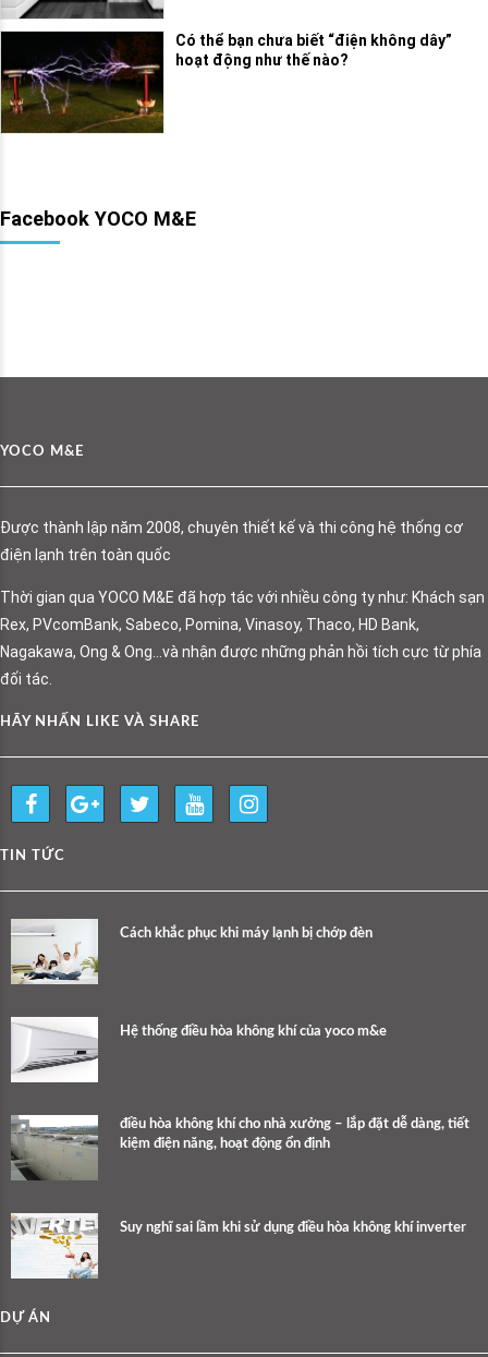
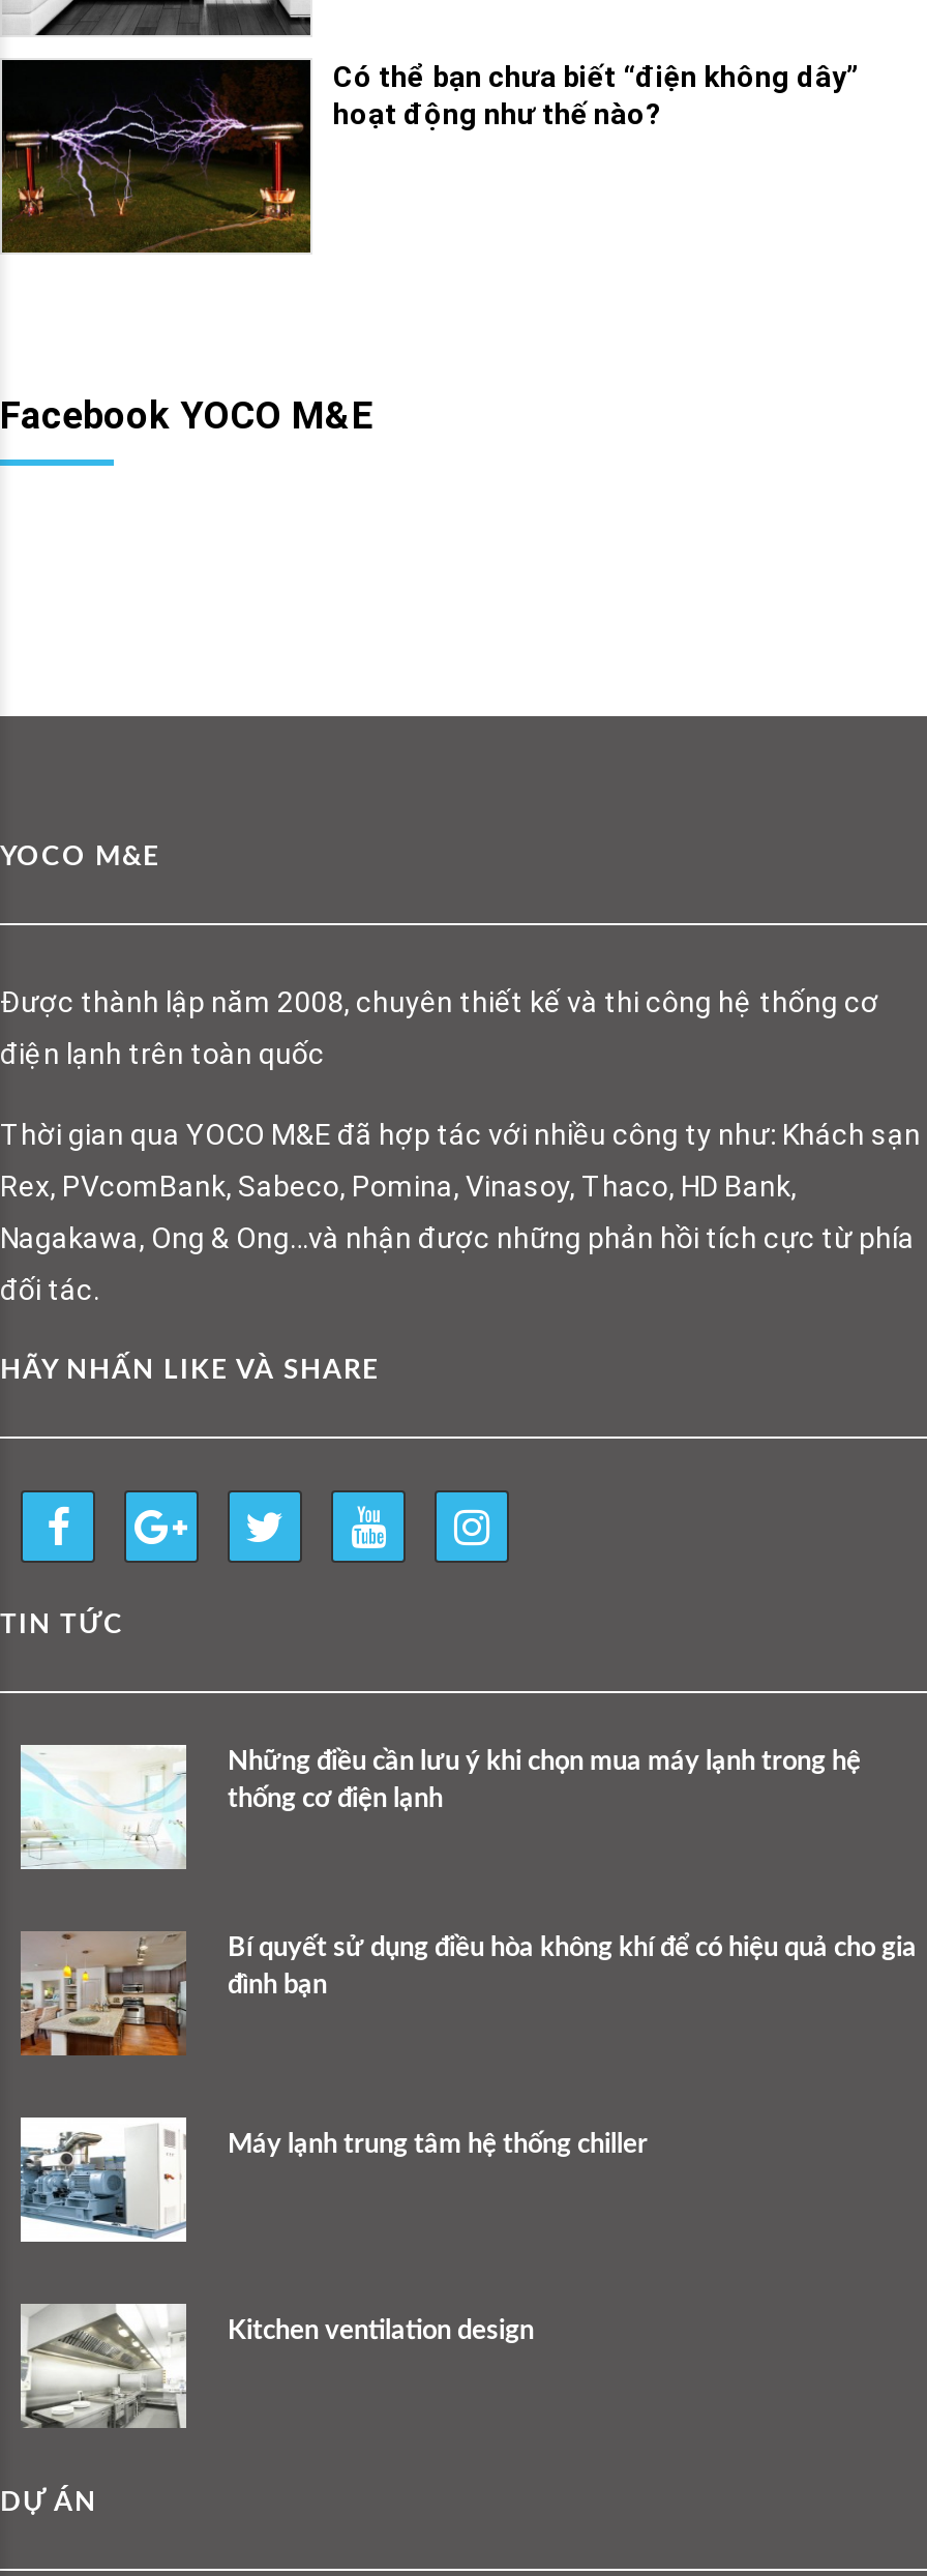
[11,926,373,984] [image] | Cách khắc phục khi máy lạnh bị chớp đèn -> [23,1748,861,1869] [image] | Những điều cần lưu ý khi chọn mua máy lạnh trong hệ | thống cơ điện lạnh
[10,1016,387,1083] [image] | Hệ thống điều hòa không khí của yoco m&e -> [19,1931,917,2057] [image] | Bí quyết sử dụng điều hòa không khí để có hiệu quả cho gia | đình bạn
[11,1116,469,1182] [image] | điều hòa không khí cho nhà xưởng – lắp đặt dễ dàng, tiết | kiệm điện năng, hoạt động ổn định -> [19,2118,648,2244] [image] | Máy lạnh trung tâm hệ thống chiller
[11,1214,466,1280] [image] | Suy nghĩ sai lầm khi sử dụng điều hòa không khí inverter -> [21,2304,534,2428] [image] | Kitchen ventilation design

